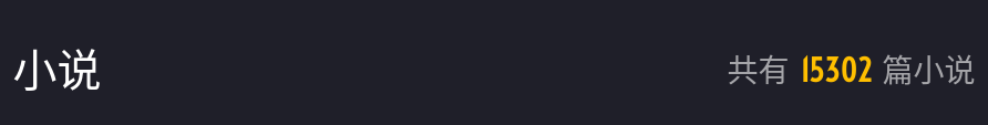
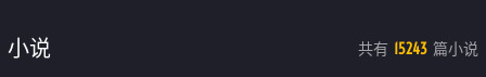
[727,48,975,90] 共有 15302 篇小说 -> [358,38,479,58] 共有 15243 篇小说

